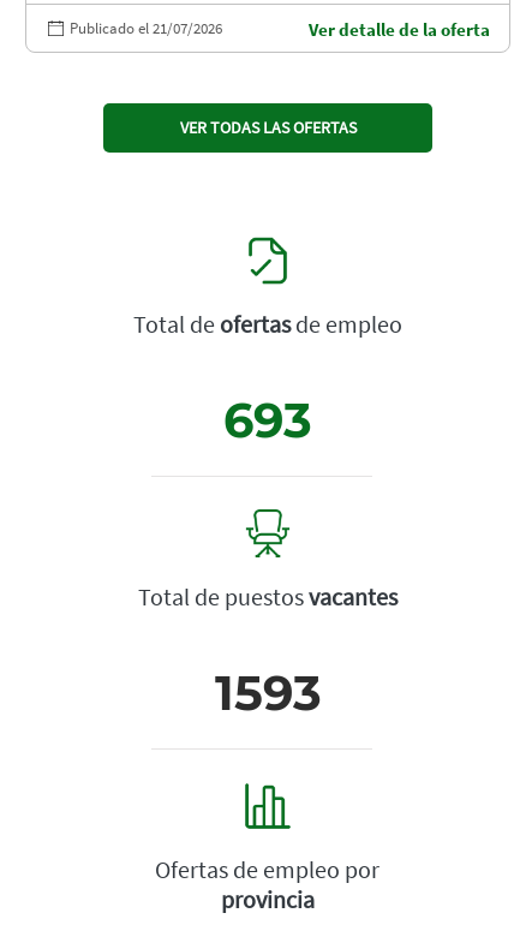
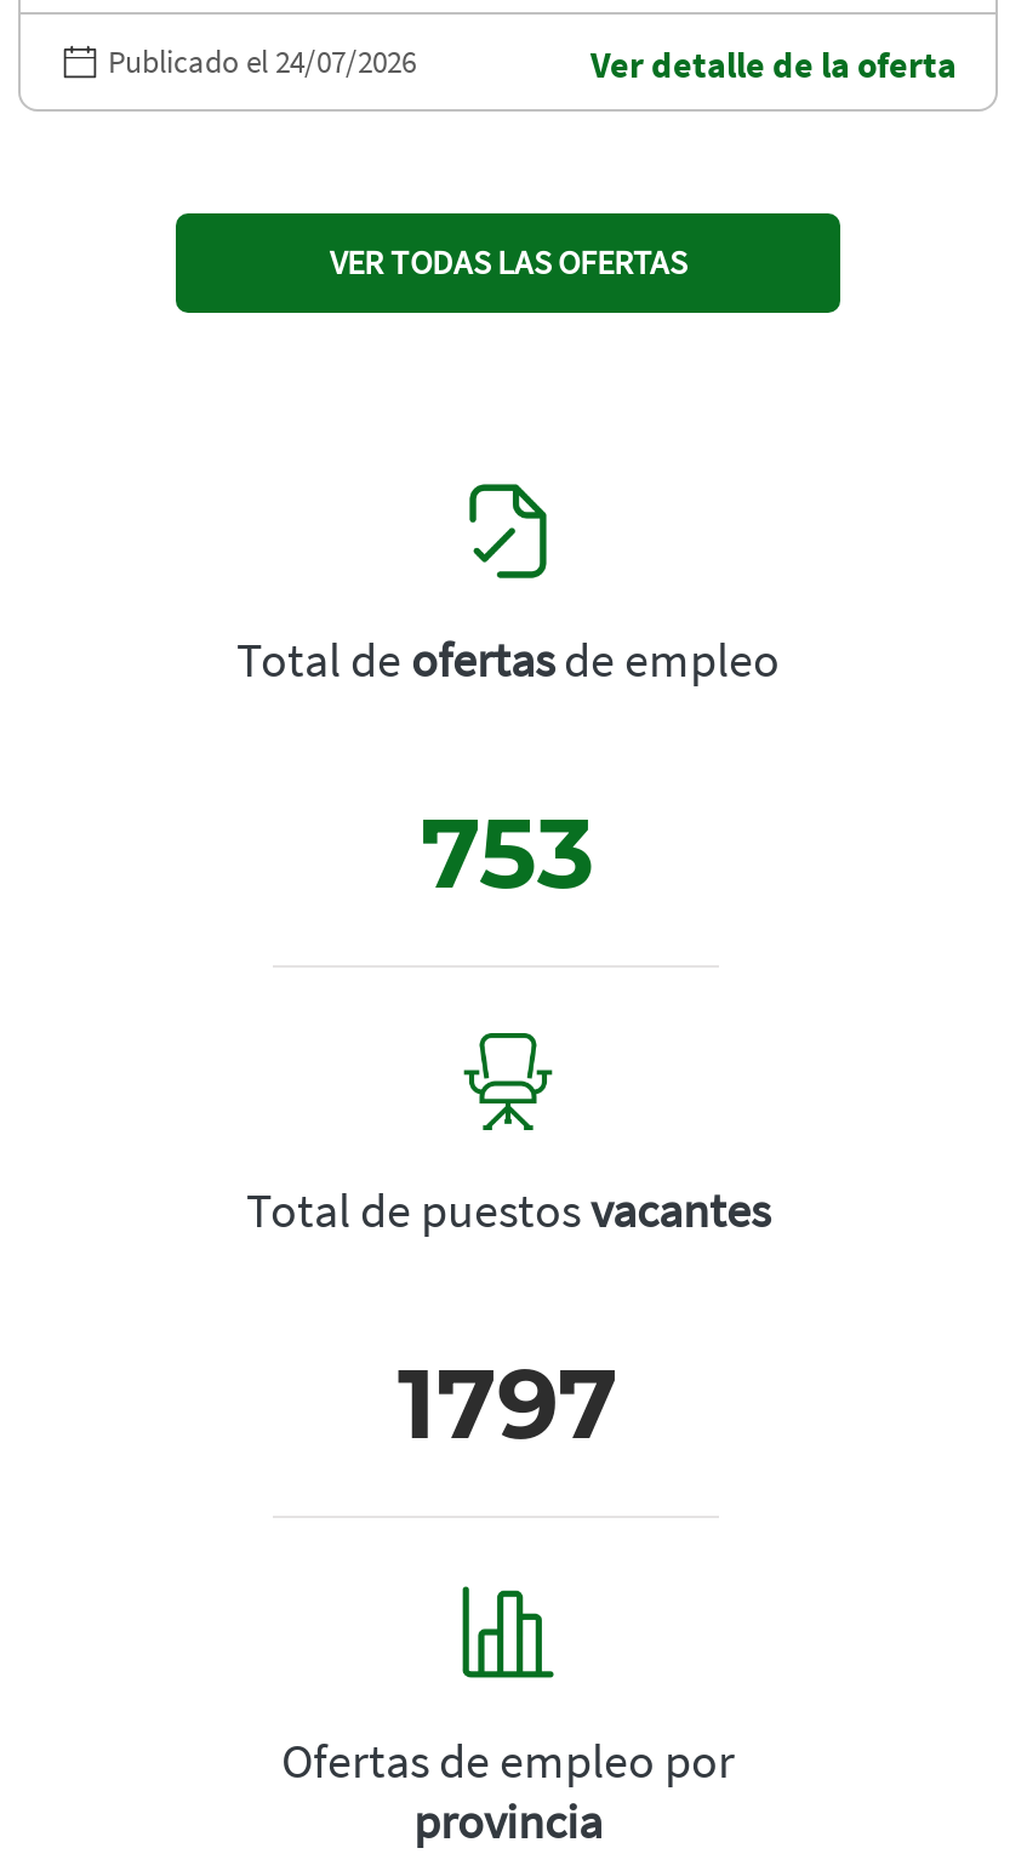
[70,18,222,39] Publicado el 21/07/2026 -> [108,42,416,83] Publicado el 24/07/2026
[223,391,312,450] 693 -> [421,794,595,912] 753
[214,663,321,722] 1593 -> [398,1344,618,1463] 1797

